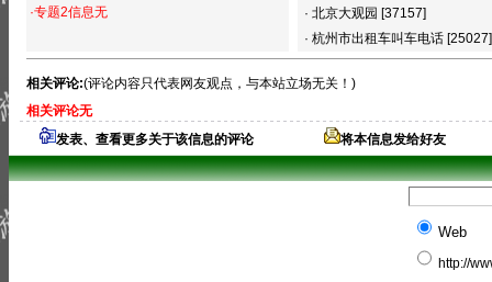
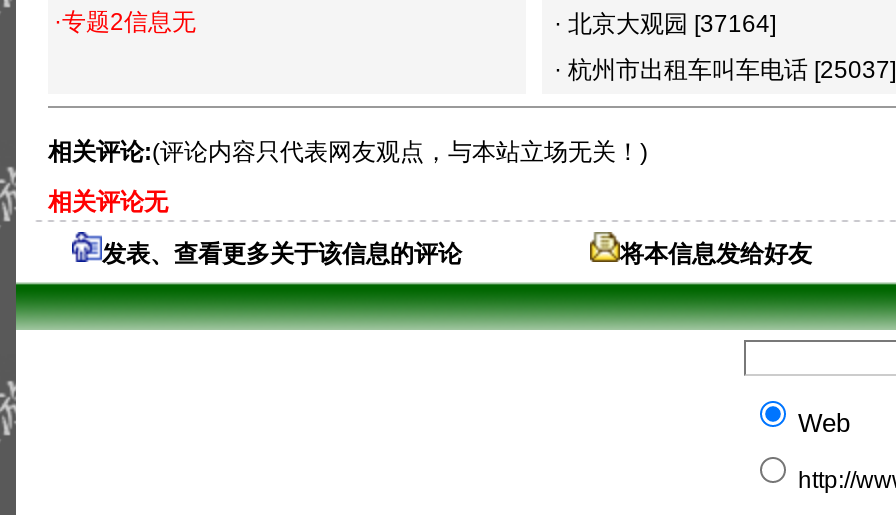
[301,5,426,21] ·北京大观园[37157] -> [548,10,776,38] ·北京大观园[37164]
[301,31,492,46] ·杭州市出租车叫车电话[25027] -> [548,56,896,84] ·杭州市出租车叫车电话[25037]

